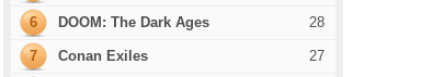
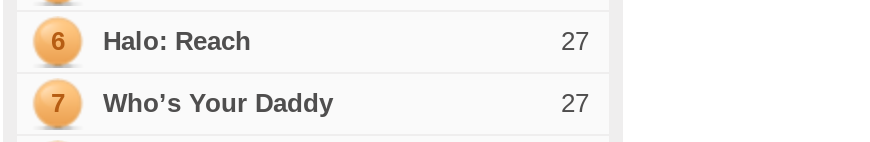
[58,14,325,30] DOOM: The Dark Ages | 28 -> [103,25,589,55] Halo: Reach | 27
[58,47,148,64] Conan Exiles -> [103,87,333,117] Who’s Your Daddy

